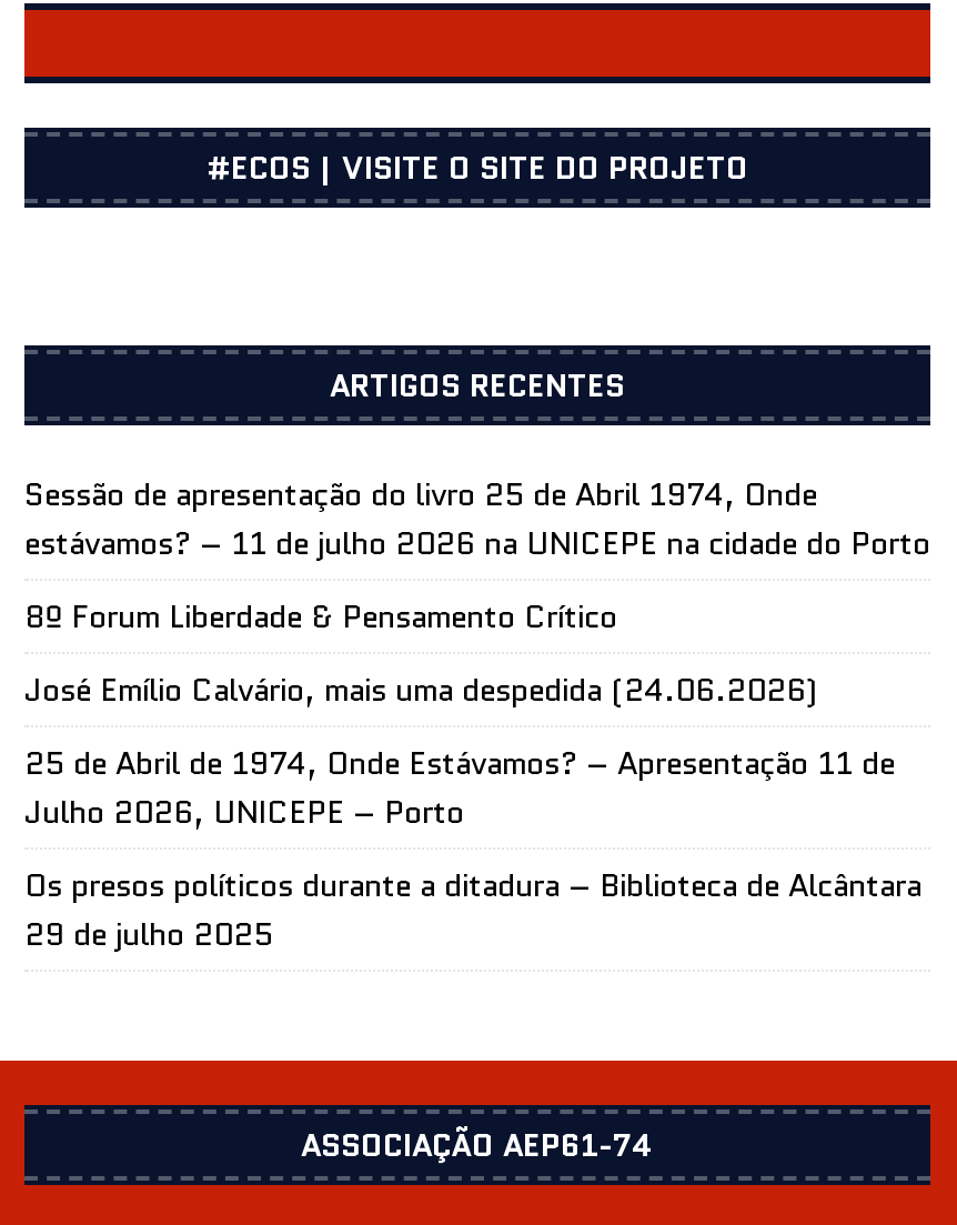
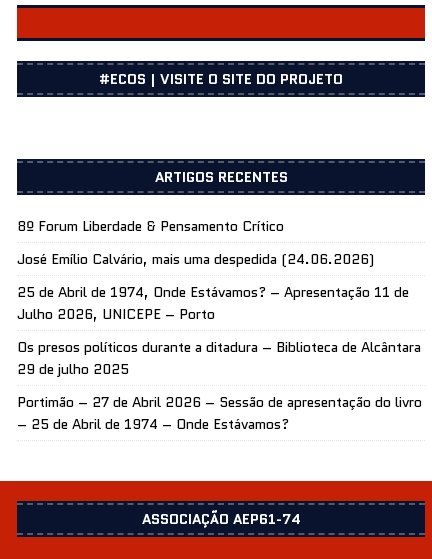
[24,471,930,564] Sessão de apresentação do livro 25 de Abril 1974, Onde | estávamos? – 11 de julho 2026 na UNICEPE na cidade do Porto -> none
moved [24,667,921,955] -> [17,249,421,379]: José Emílio Calvário, mais uma despedida (24.06.2026) | 25 de Abril de 1974, Onde Estávamos? – Apresentação 11 de | Julho 2026, UNICEPE – Porto | Os presos políticos durante a ditadura – Biblioteca de Alcântara | 29 de julho 2025
none -> [17,392,422,434] Portimão – 27 de Abril 2026 – Sessão de apresentação do livro | – 25 de Abril de 1974 – Onde Estávamos?

